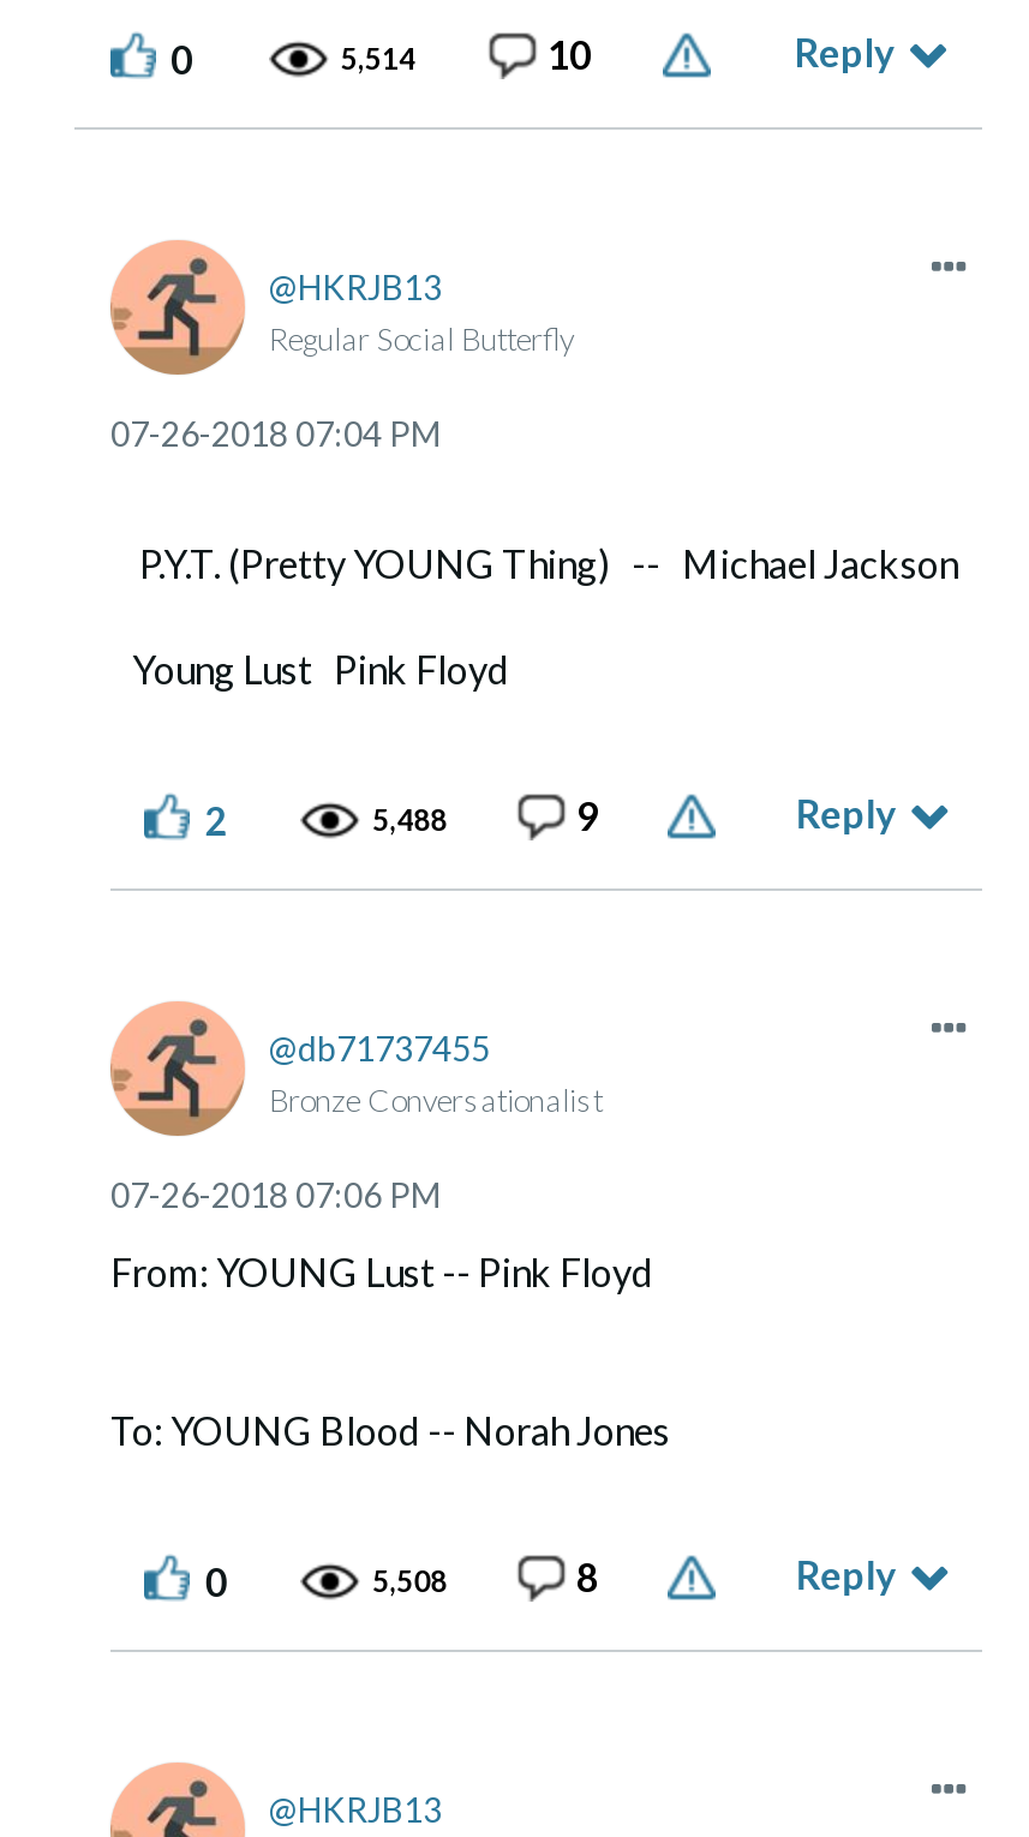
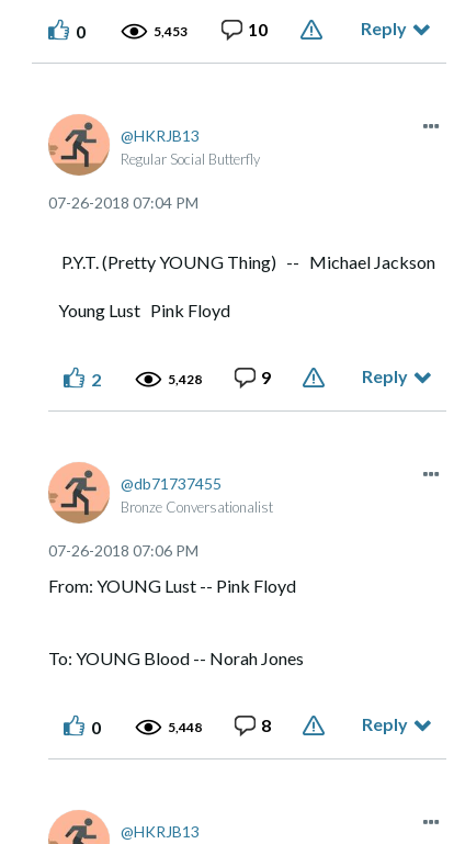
[341,40,415,76] 5,514 -> [154,23,188,39] 5,453
[373,801,447,837] 5,488 -> [168,371,202,387] 5,428
[373,1563,447,1599] 5,508 -> [168,719,202,735] 5,448

